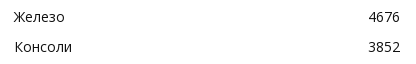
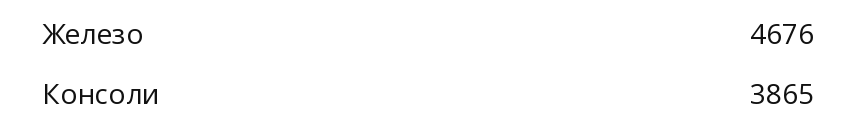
[368,37,400,56] 3852 -> [750,75,814,113] 3865

